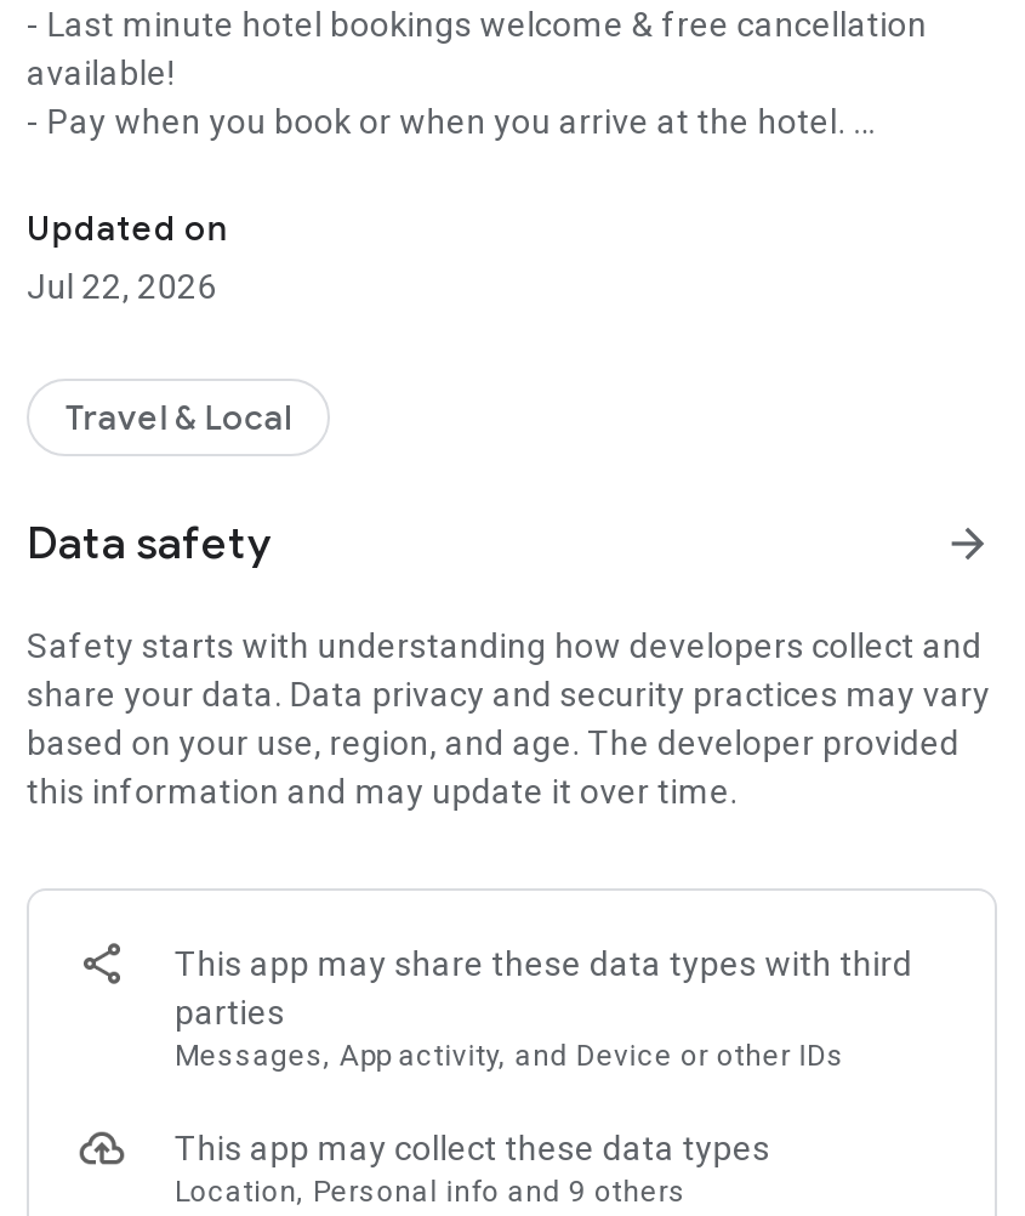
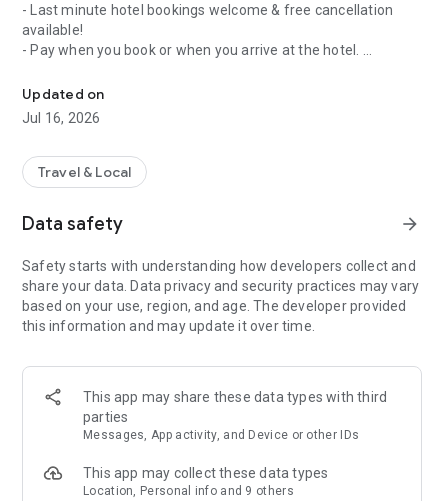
[27,267,217,306] Jul 22, 2026 -> [22,110,100,126] Jul 16, 2026

